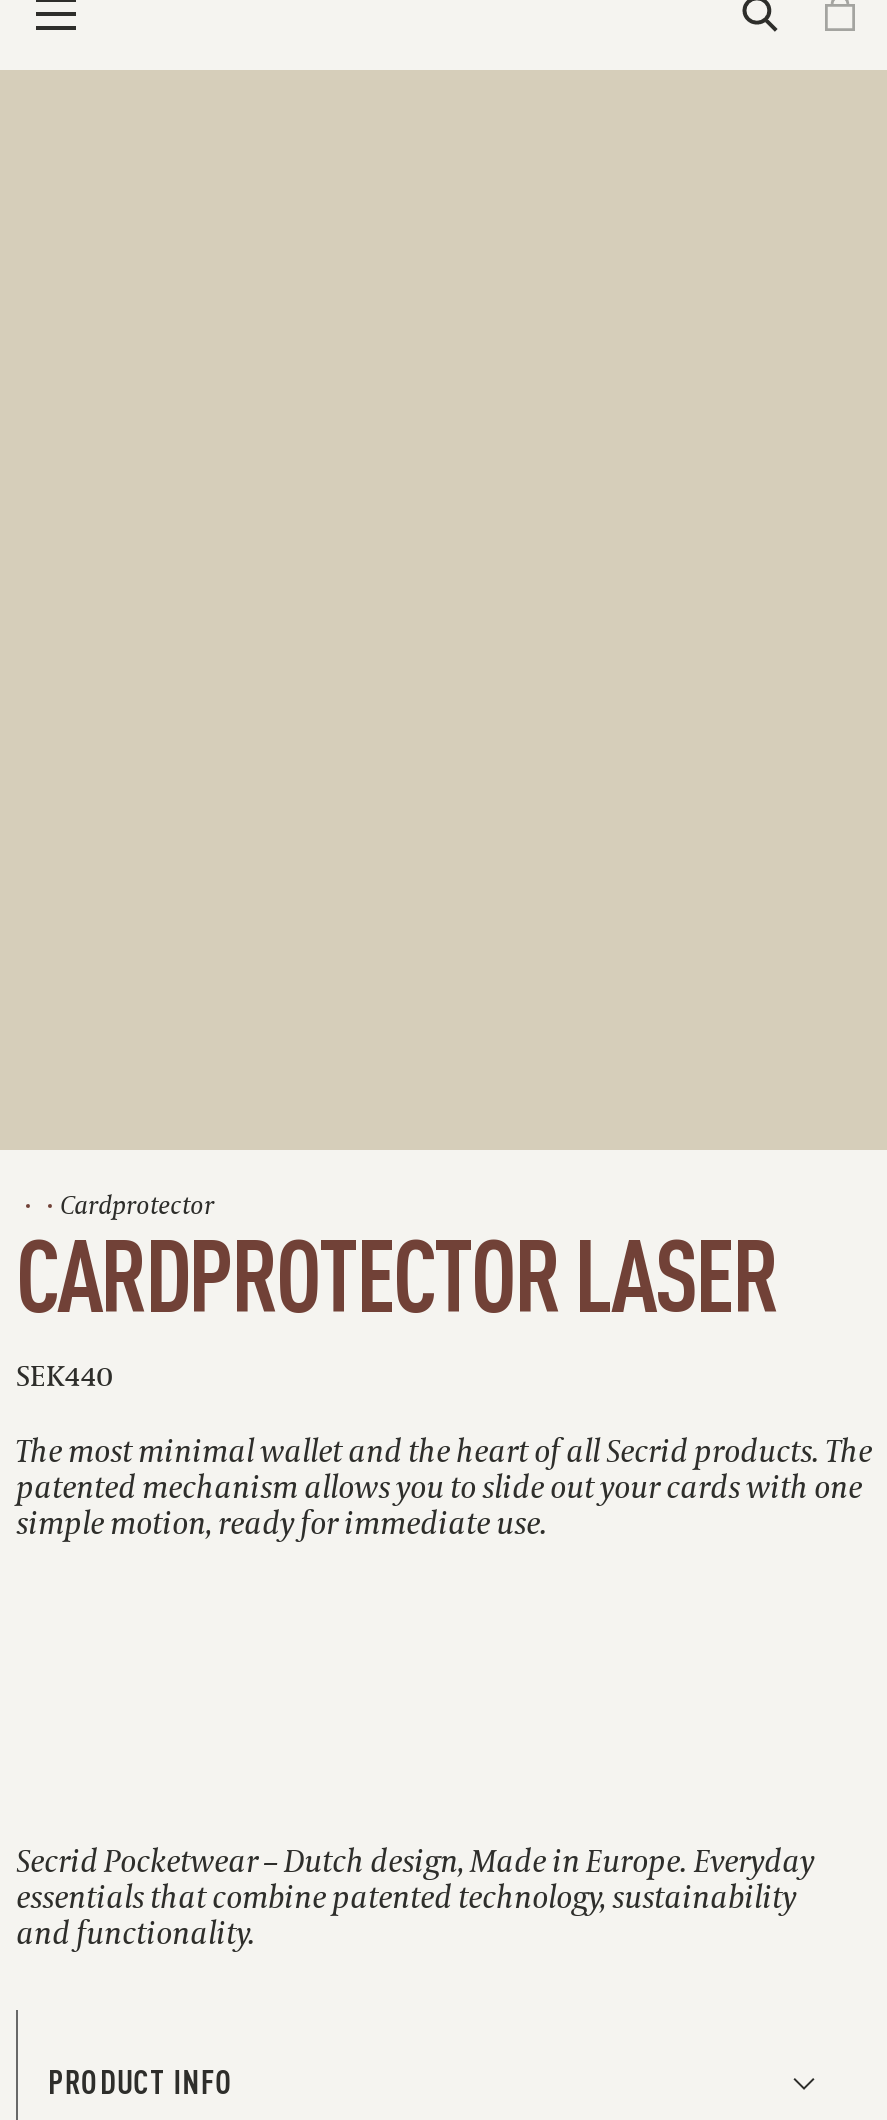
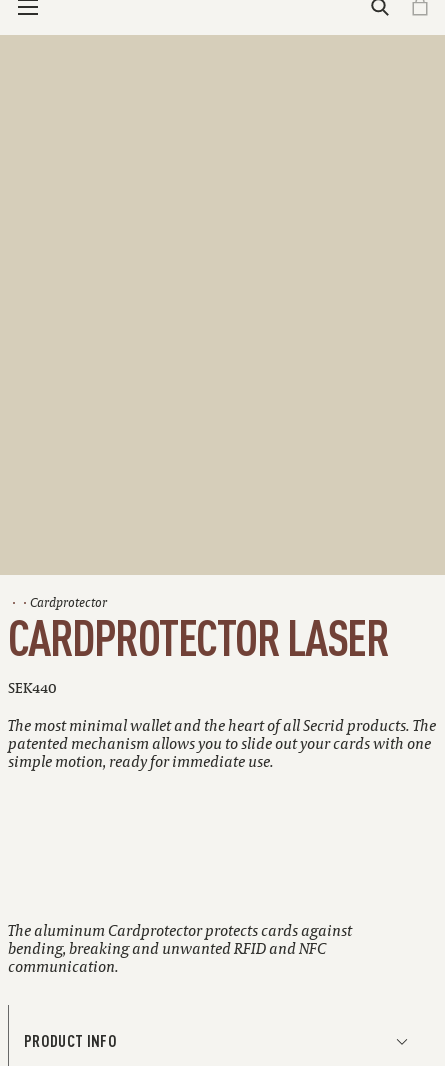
[16,1838,814,1952] Secrid Pocketwear – Dutch design, Made in Europe. Everyday | essentials that combine patented technology, sustainability | and functionality. -> [8,919,352,976] The aluminum Cardprotector protects cards against | bending, breaking and unwanted RFID and NFC | communication.

